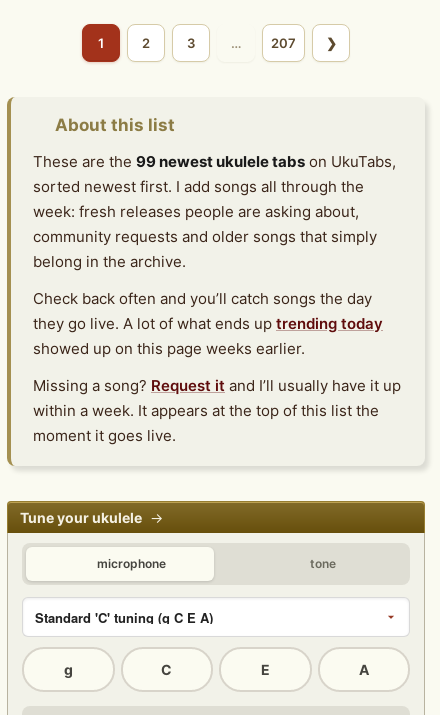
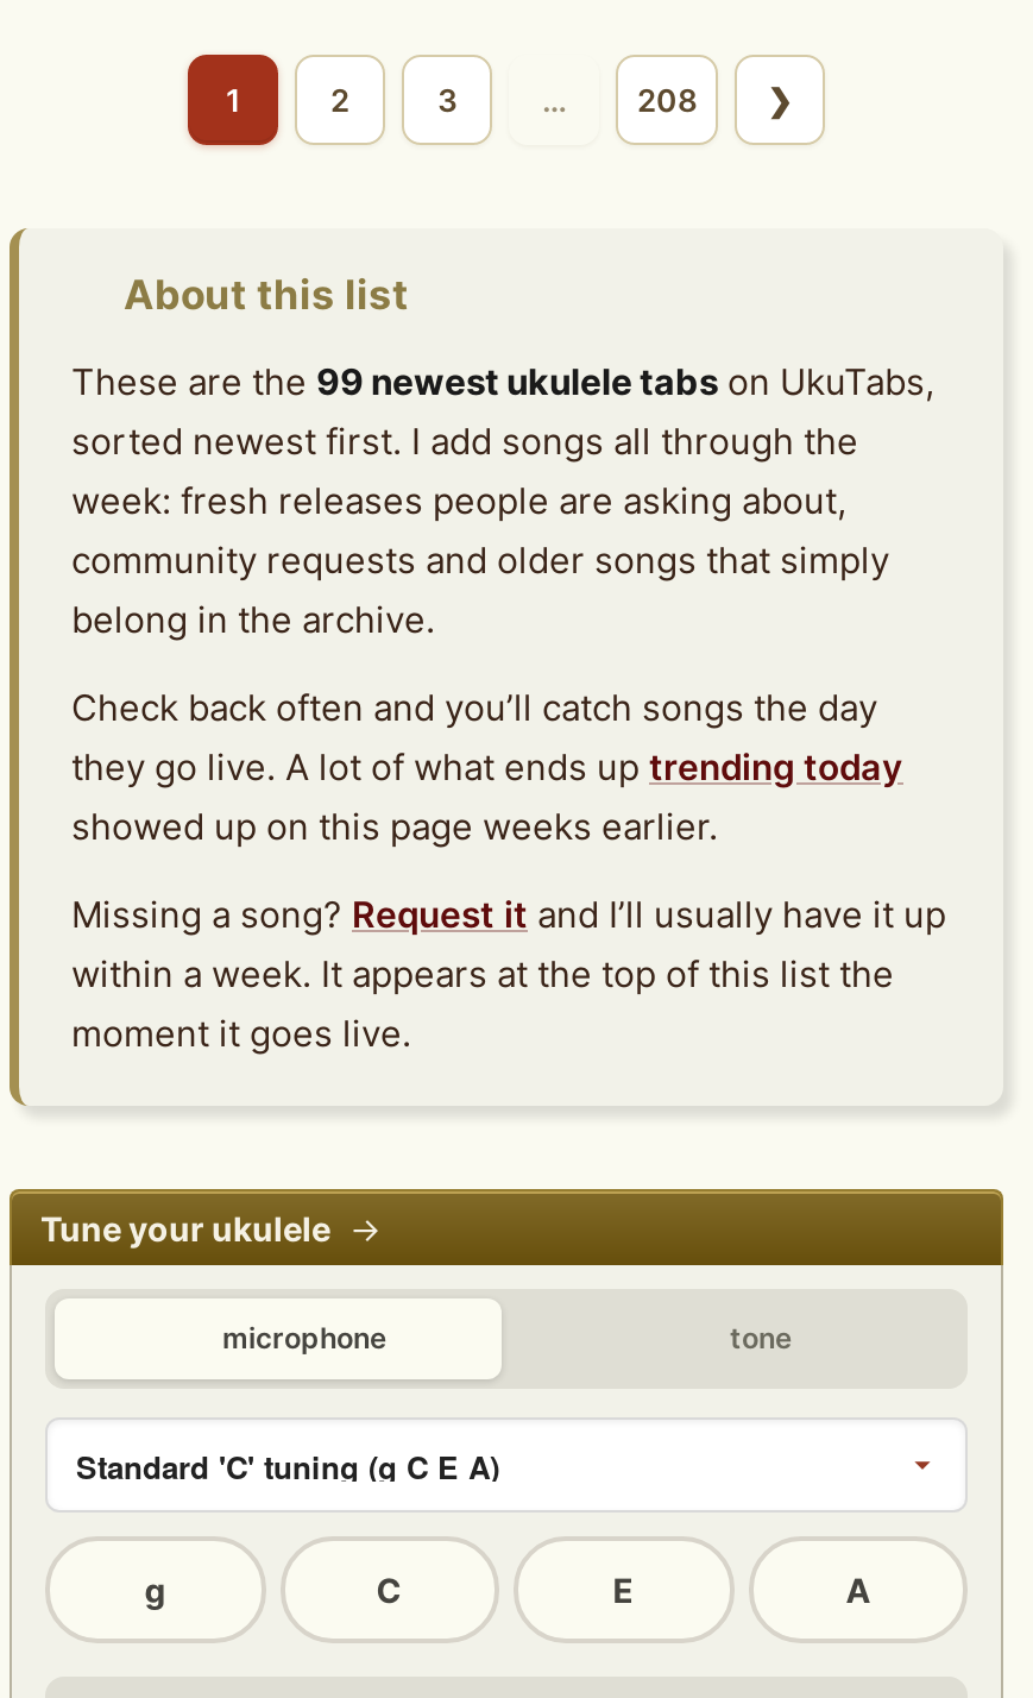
[271,34,296,50] 207 -> [637,80,697,118] 208

